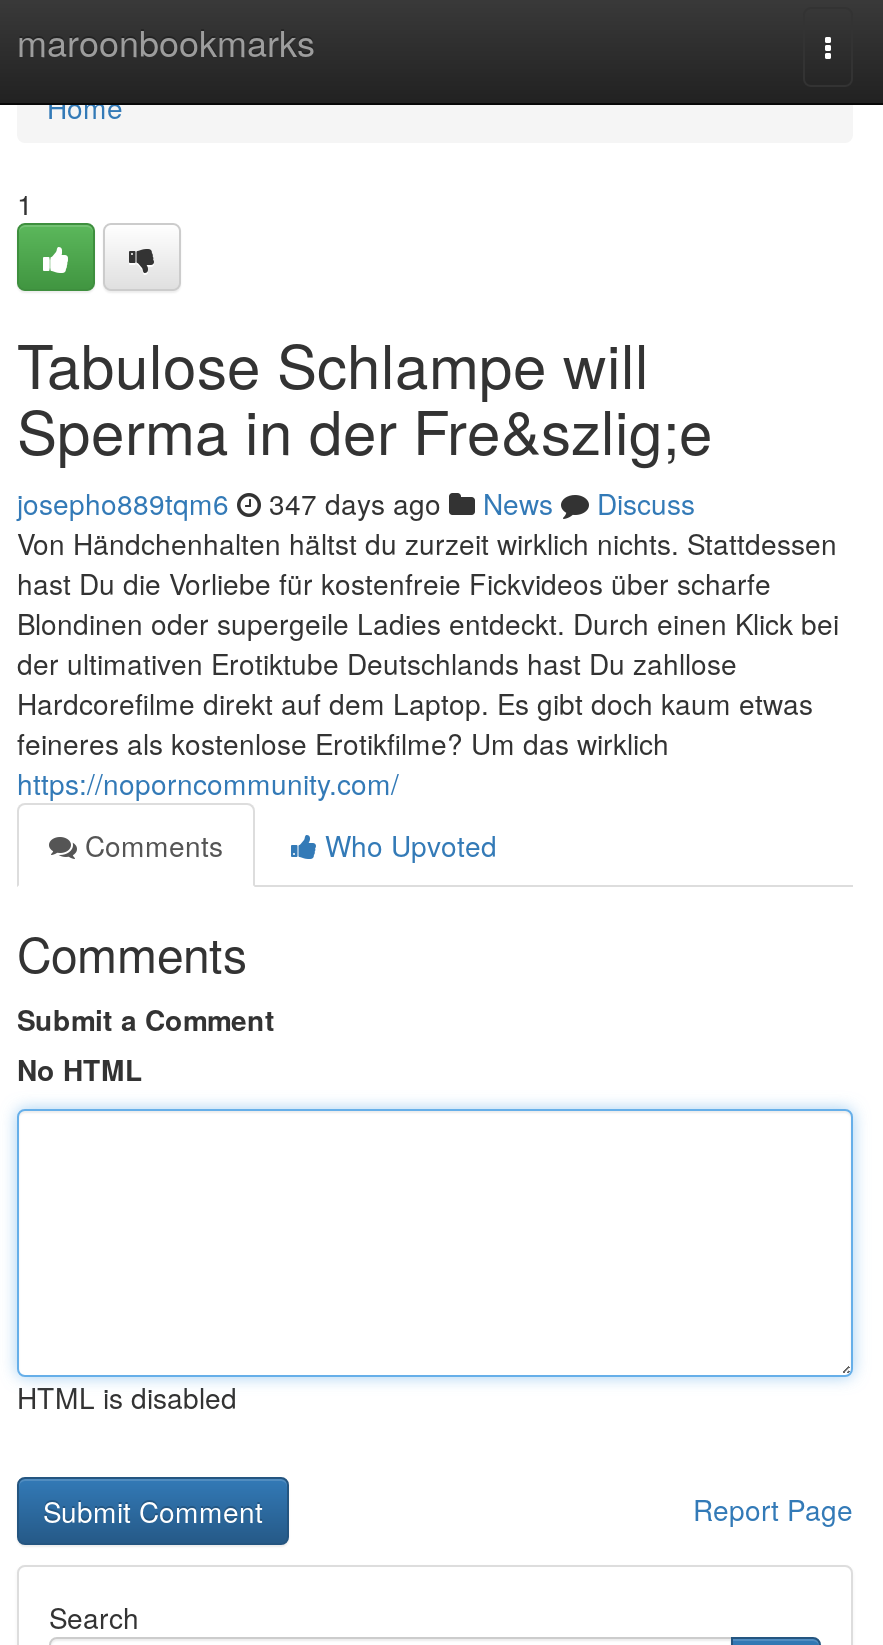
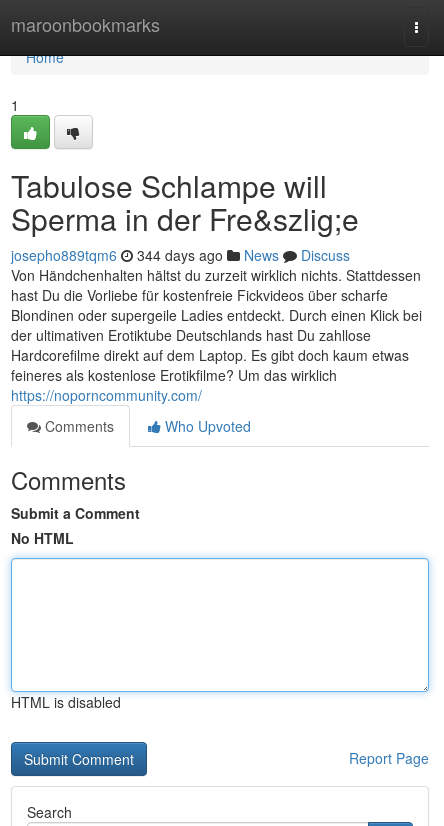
[17,483,695,523] josepho889tqm6 347 days ago News Discuss -> [11,245,350,265] josepho889tqm6 344 days ago News Discuss

